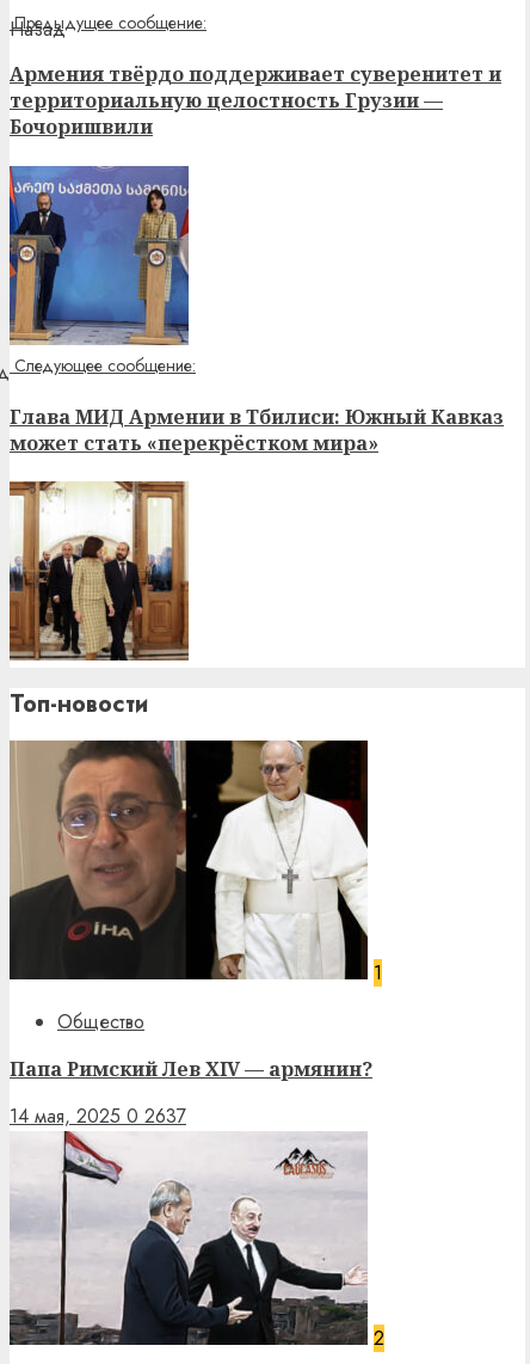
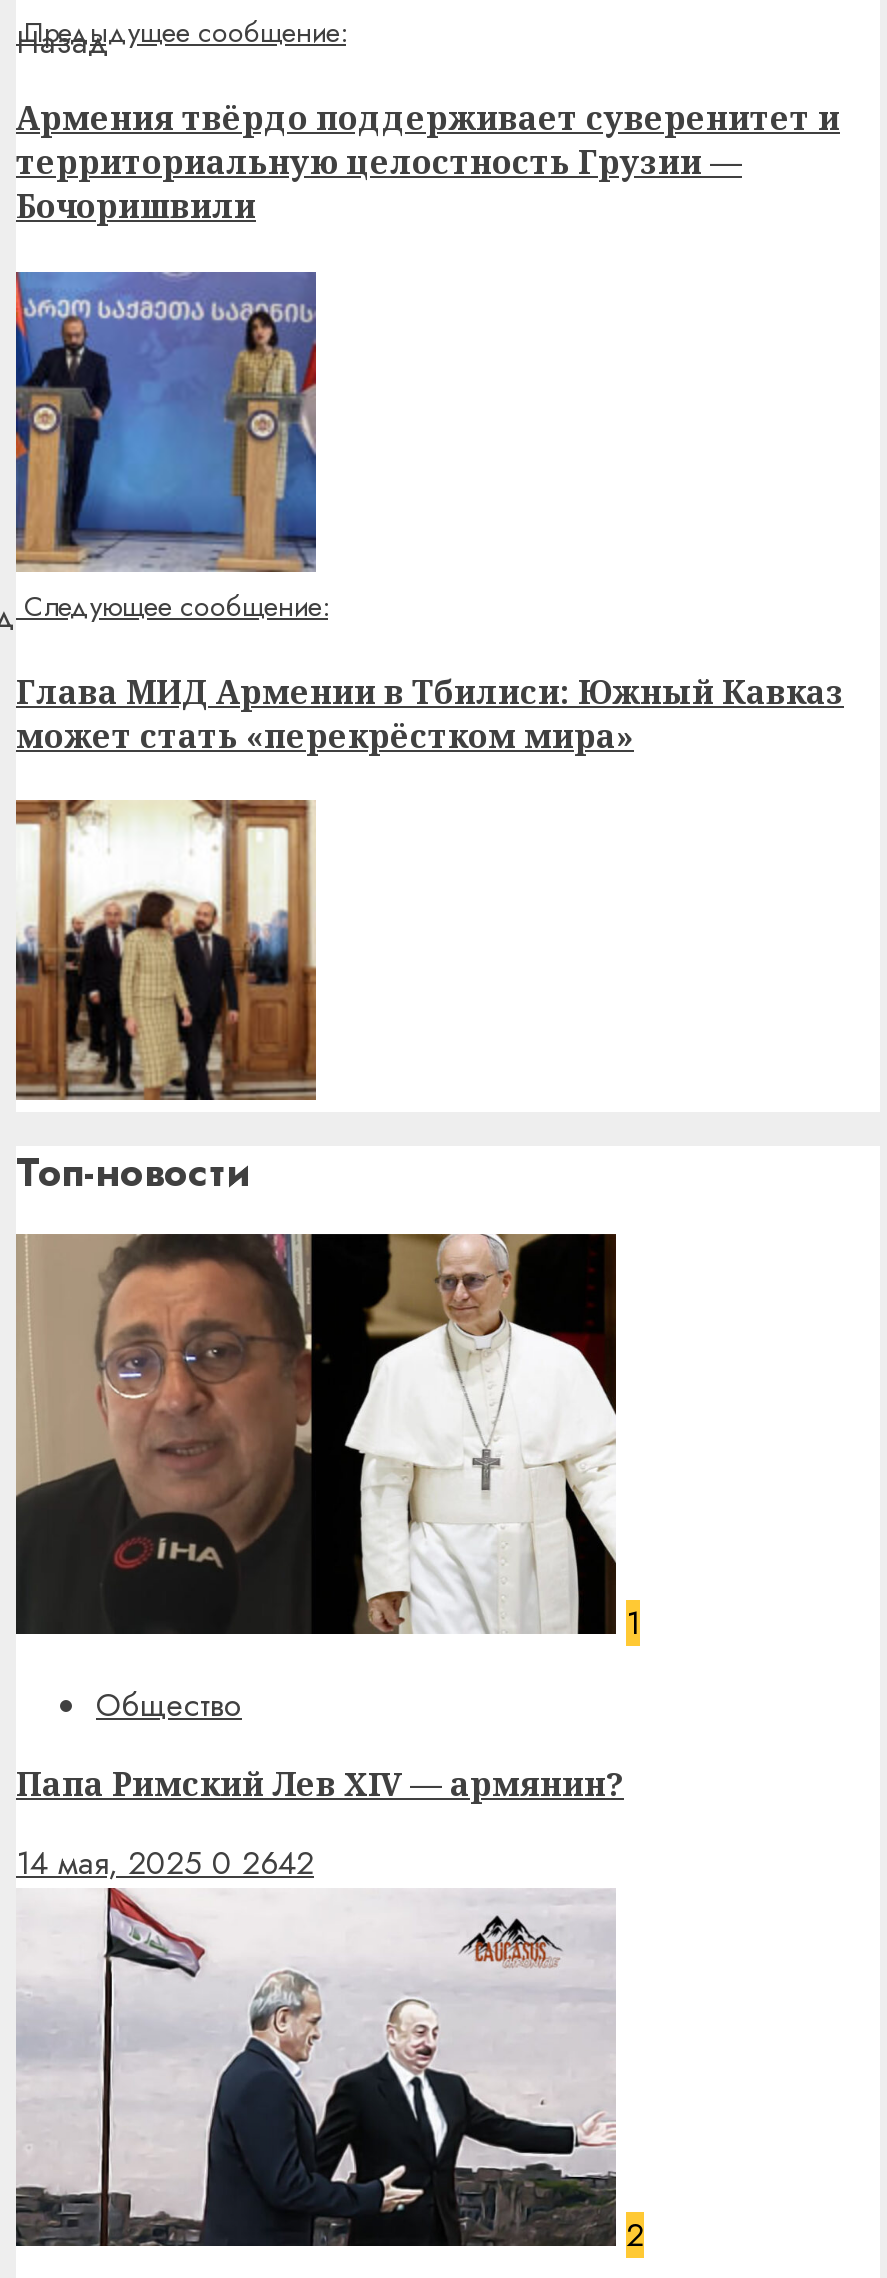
[10,1103,186,1130] 14 мая, 2025 0 2637 -> [16,1841,314,1887] 14 мая, 2025 0 2642

